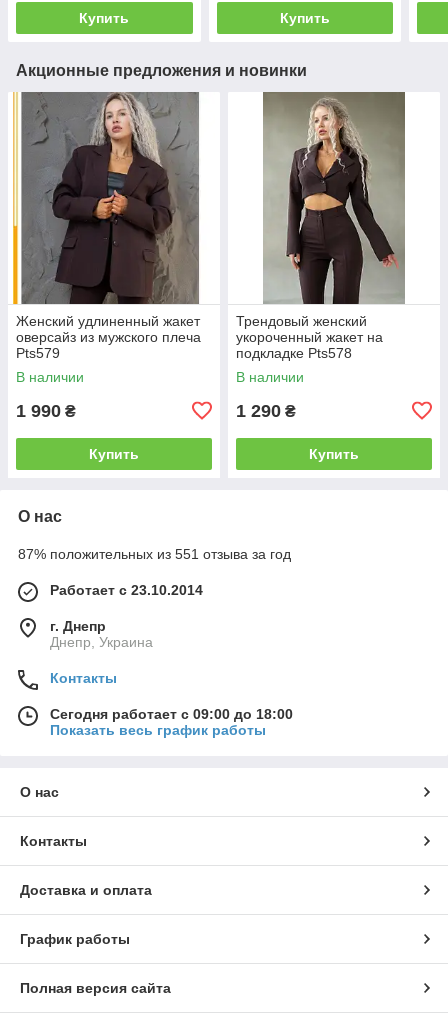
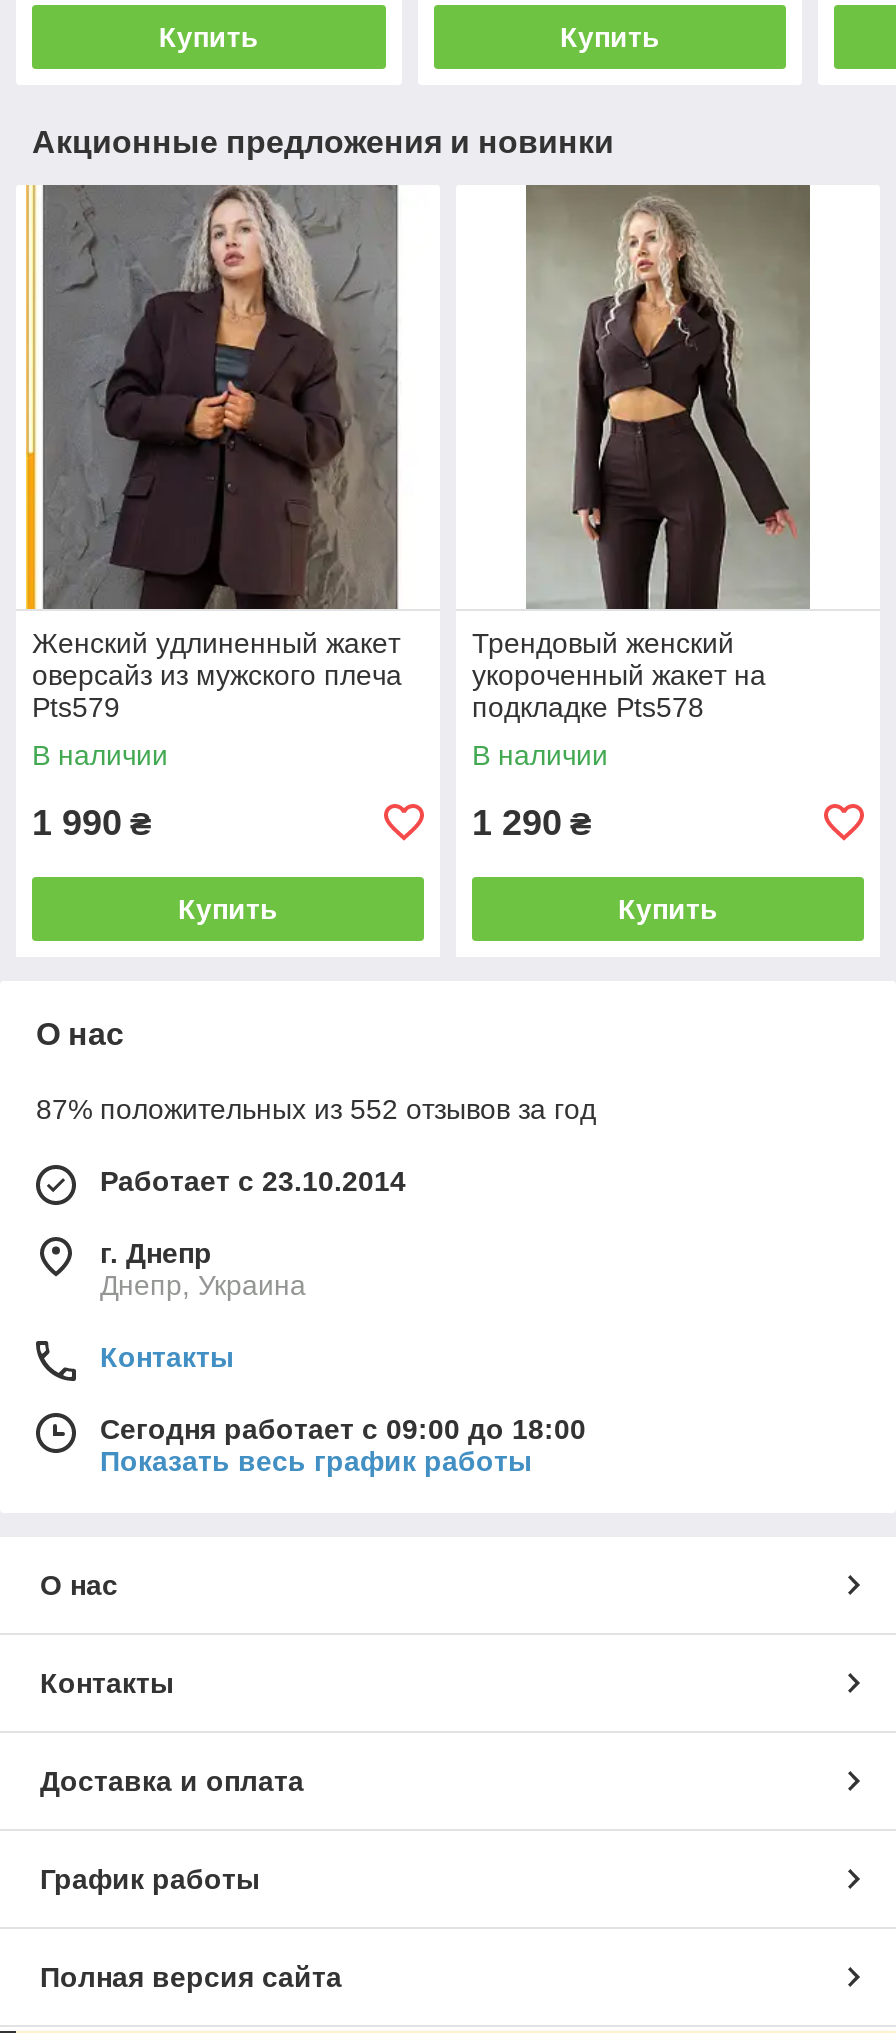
[18,546,291,562] 87% положительных из 551 отзыва за год -> [36,1093,596,1125] 87% положительных из 552 отзывов за год

